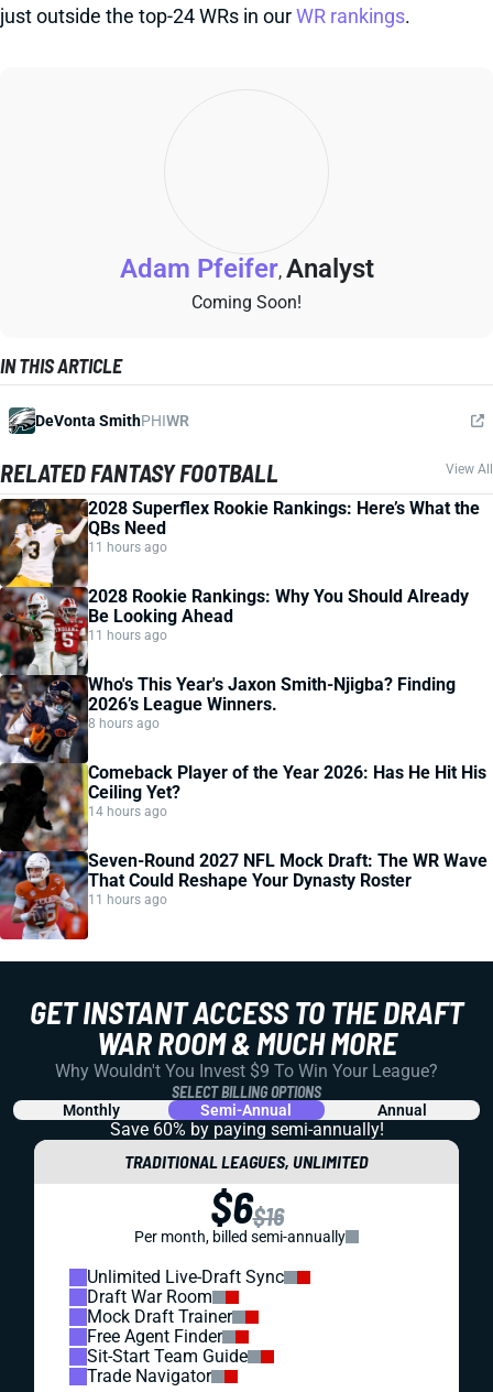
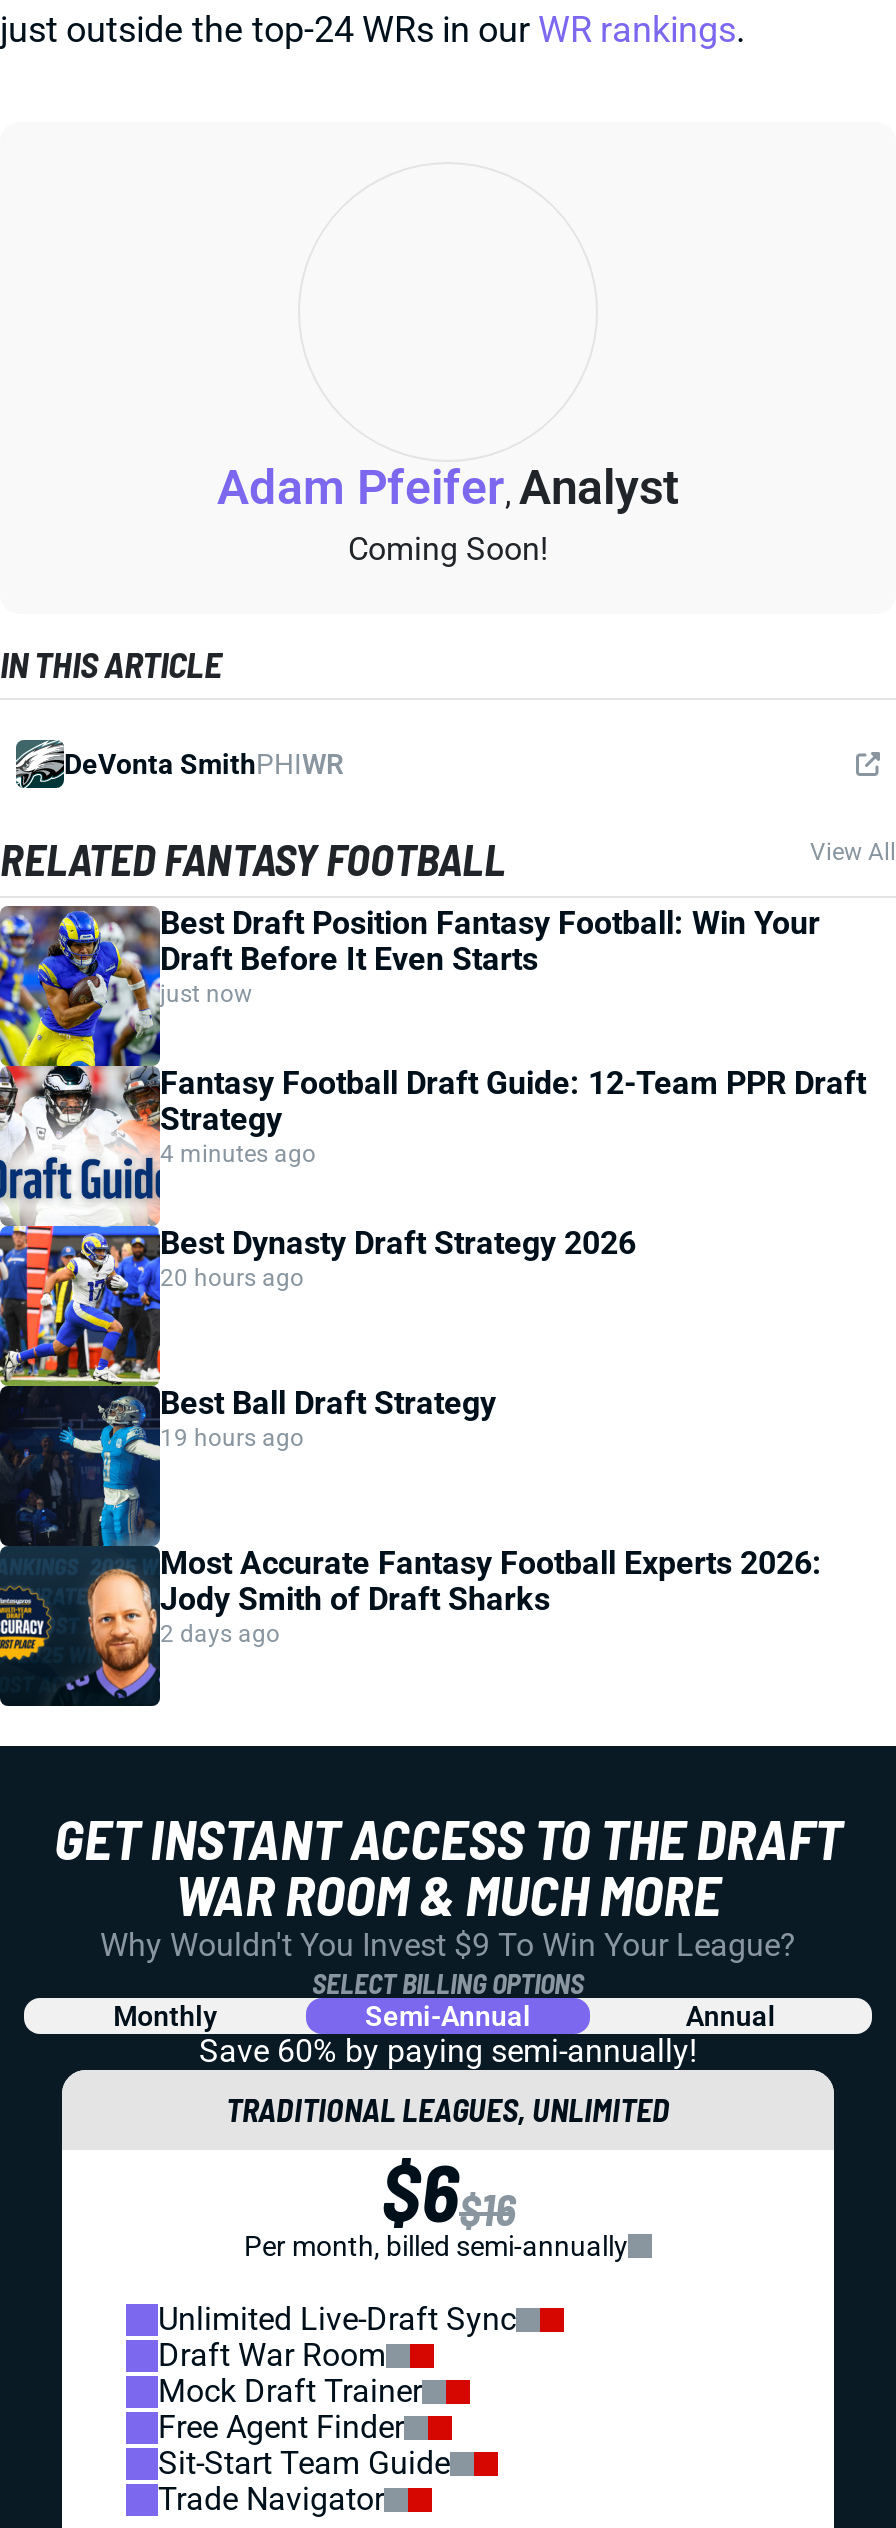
[3,498,480,940] [image] | 2028 Superflex Rookie Rankings: Here’s What the | QBs Need | 11 hours ago -> [6,904,820,1708] [image] | Best Draft Position Fantasy Football: Win Your | Draft Before It Even Starts | just now
[88,586,469,643] 2028 Rookie Rankings: Why You Should Already | Be Looking Ahead | 11 hours ago -> [160,1064,866,1168] Fantasy Football Draft Guide: 12-Team PPR Draft | Strategy | 4 minutes ago
[88,674,456,731] Who's This Year's Jaxon Smith-Njigba? Finding | 2026’s League Winners. | 8 hours ago -> [160,1224,636,1292] Best Dynasty Draft Strategy 2026 | 20 hours ago
[88,762,486,819] Comeback Player of the Year 2026: Has He Hit His | Ceiling Yet? | 14 hours ago -> [160,1384,496,1452] Best Ball Draft Strategy | 19 hours ago
[88,850,487,907] Seven-Round 2027 NFL Mock Draft: The WR Wave | That Could Reshape Your Dynasty Roster | 11 hours ago -> [160,1544,822,1648] Most Accurate Fantasy Football Experts 2026: | Jody Smith of Draft Sharks | 2 days ago

